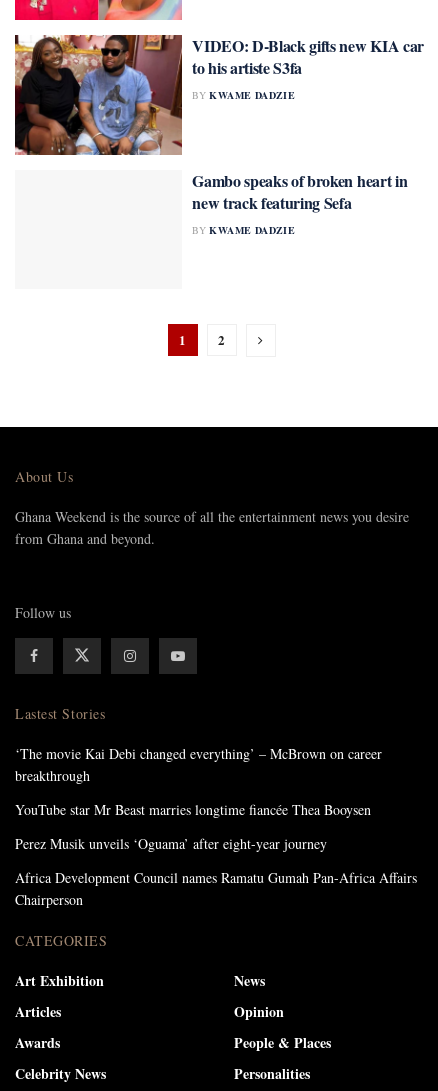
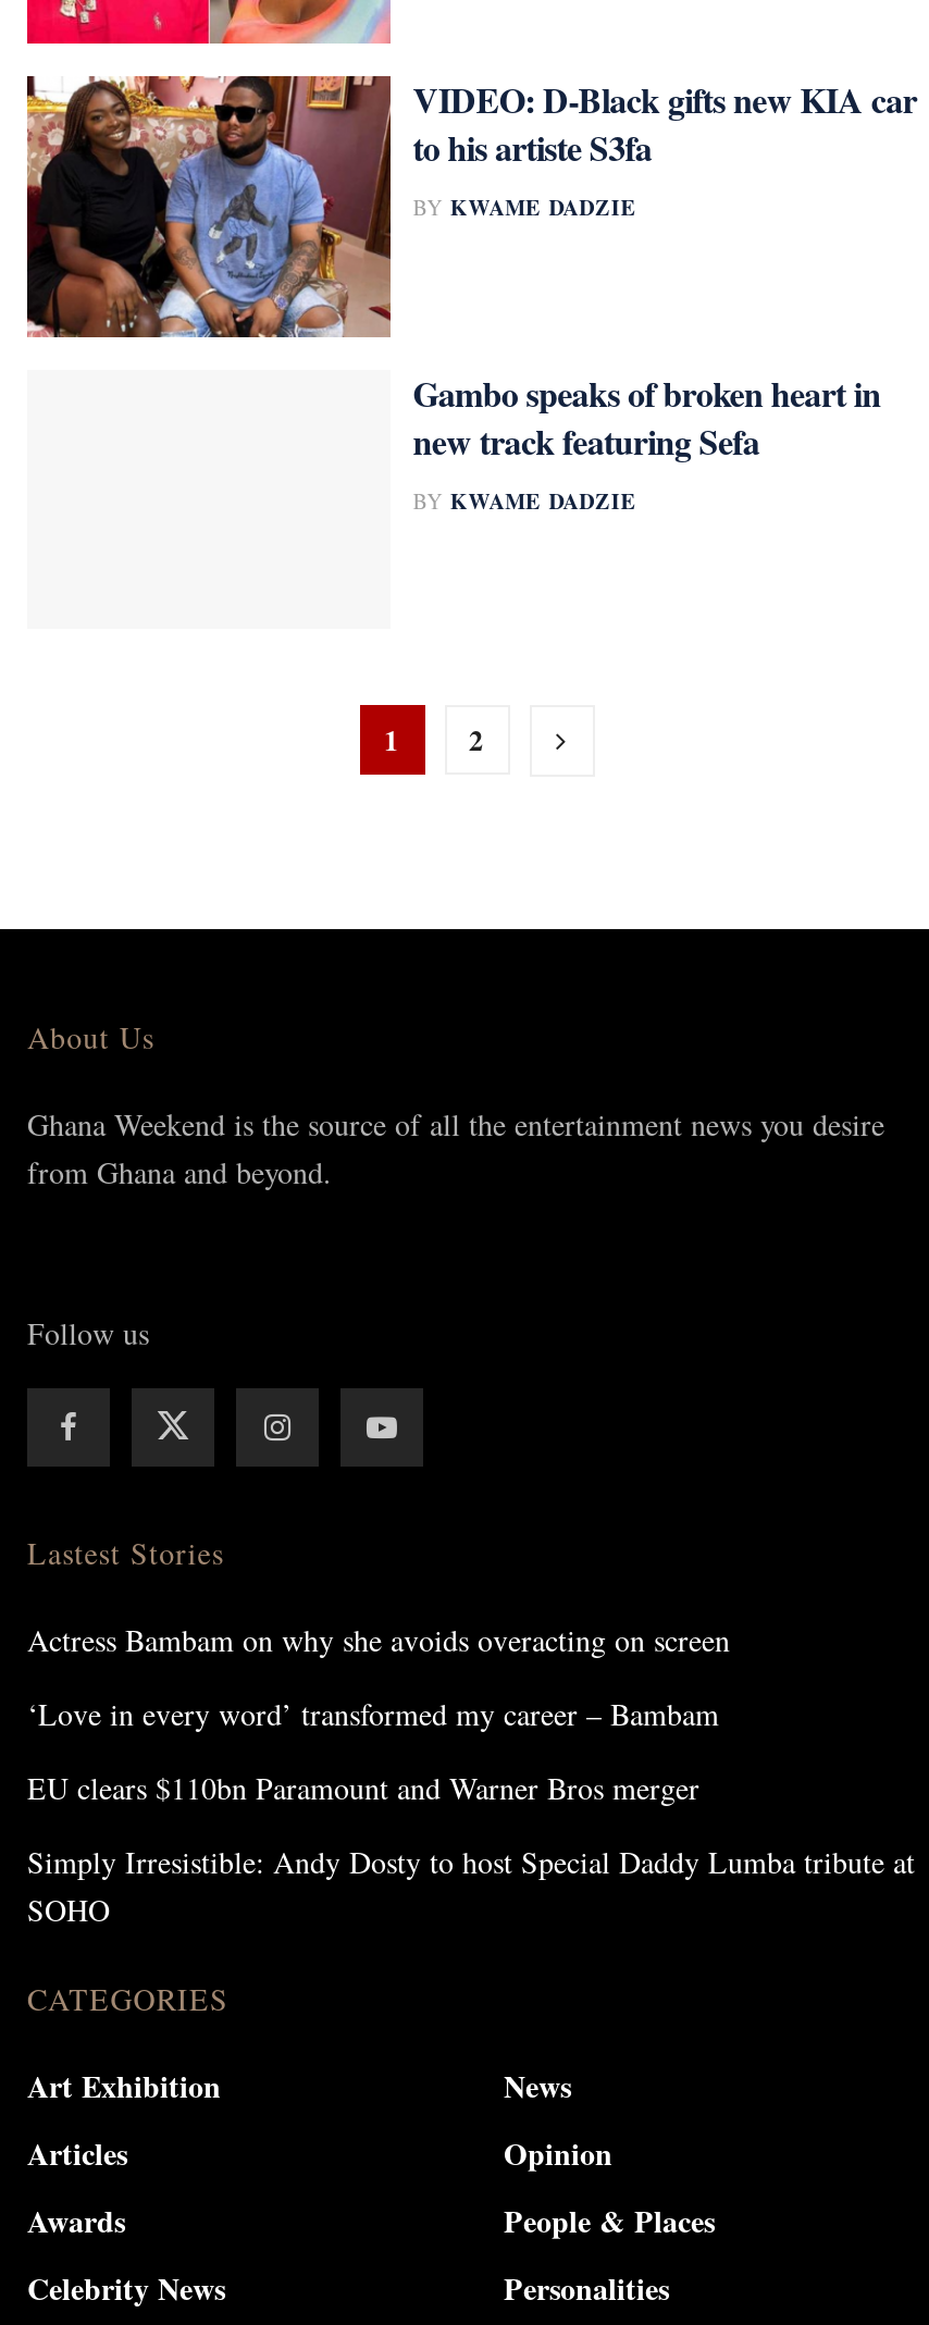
[15,744,382,785] ‘The movie Kai Debi changed everything’ – McBrown on career | breakthrough -> [27,1620,730,1661] Actress Bambam on why she avoids overacting on screen
[15,800,371,819] YouTube star Mr Beast marries longtime fiancée Thea Booysen -> [27,1694,719,1735] ‘Love in every word’ transformed my career – Bambam
[15,834,327,853] Perez Musik unveils ‘Oguama’ after eight-year journey -> [27,1768,699,1809] EU clears $110bn Paramount and Warner Bros merger
[15,868,417,909] Africa Development Council names Ramatu Gumah Pan-Africa Affairs | Chairperson -> [27,1842,915,1931] Simply Irresistible: Andy Dosty to host Special Daddy Lumba tribute at | SOHO

